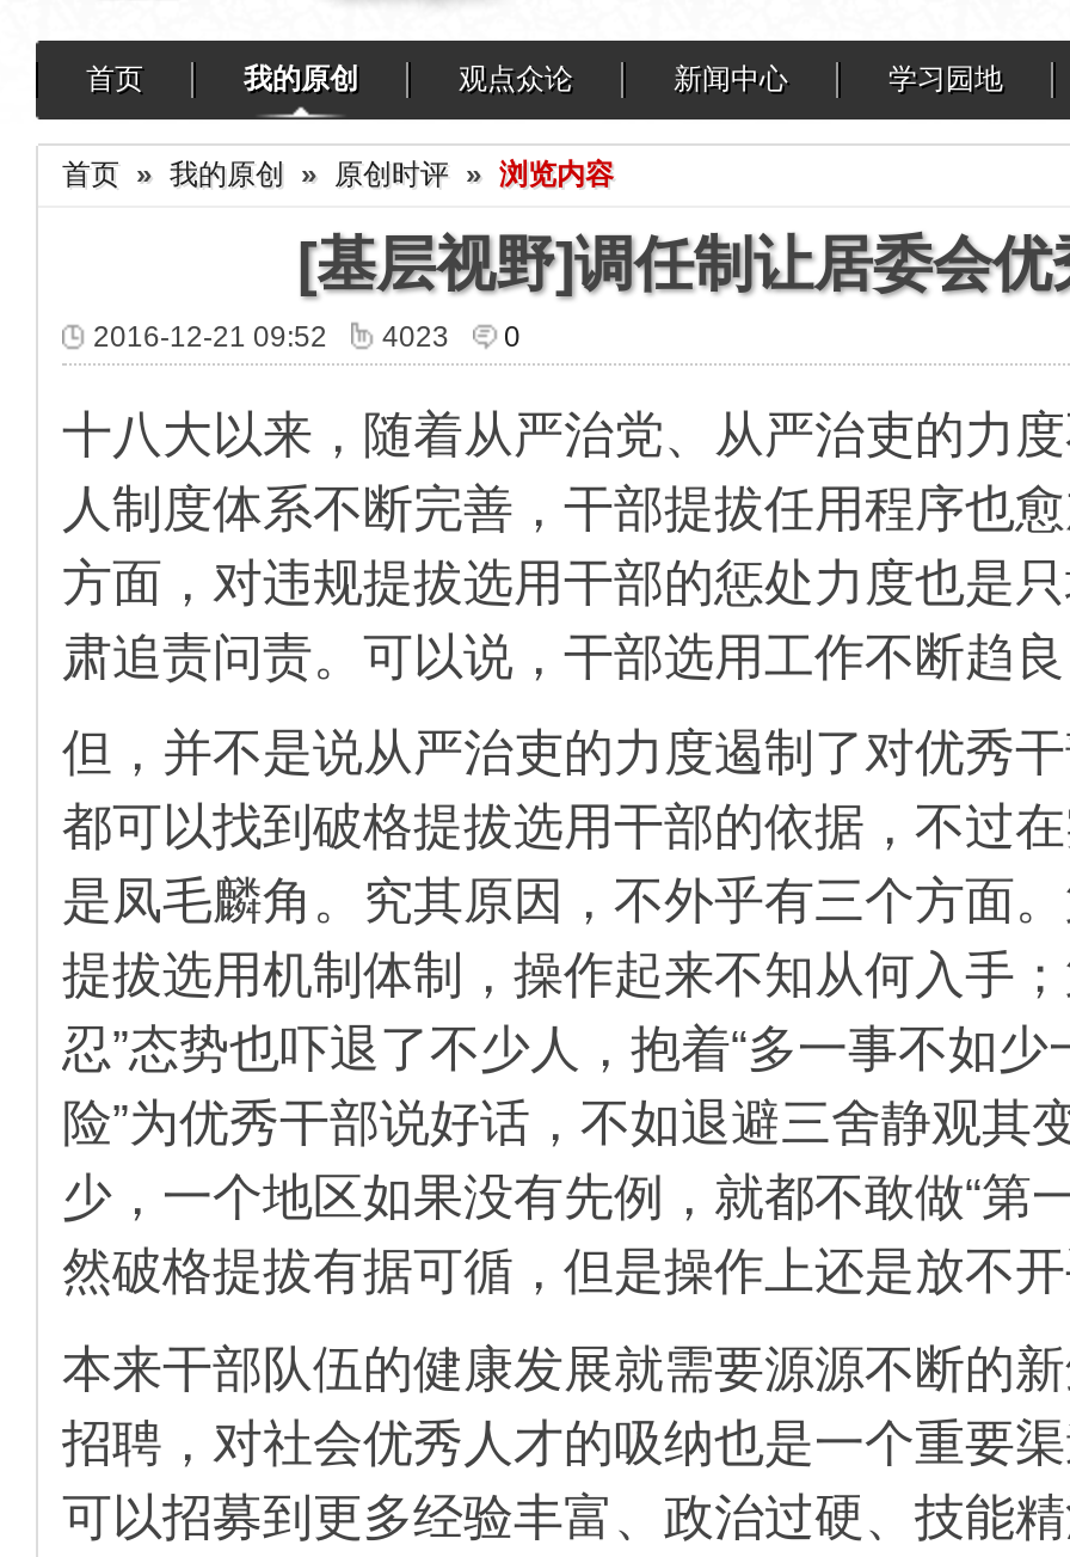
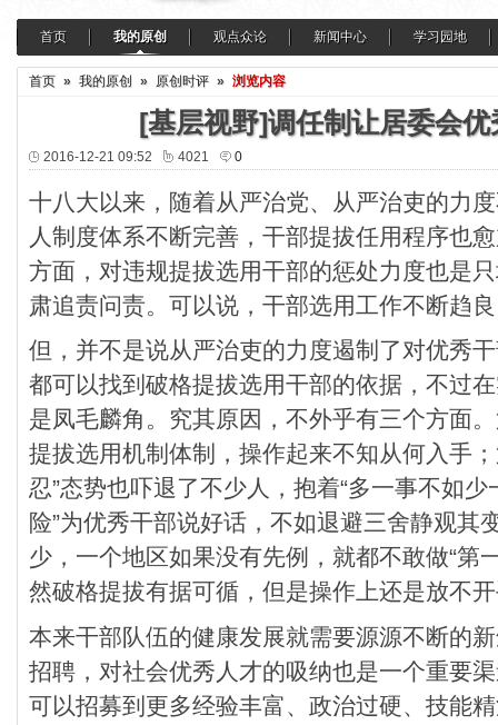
[93,320,521,354] 2016-12-21 09:52 4023 0 -> [43,149,242,165] 2016-12-21 09:52 4021 0

